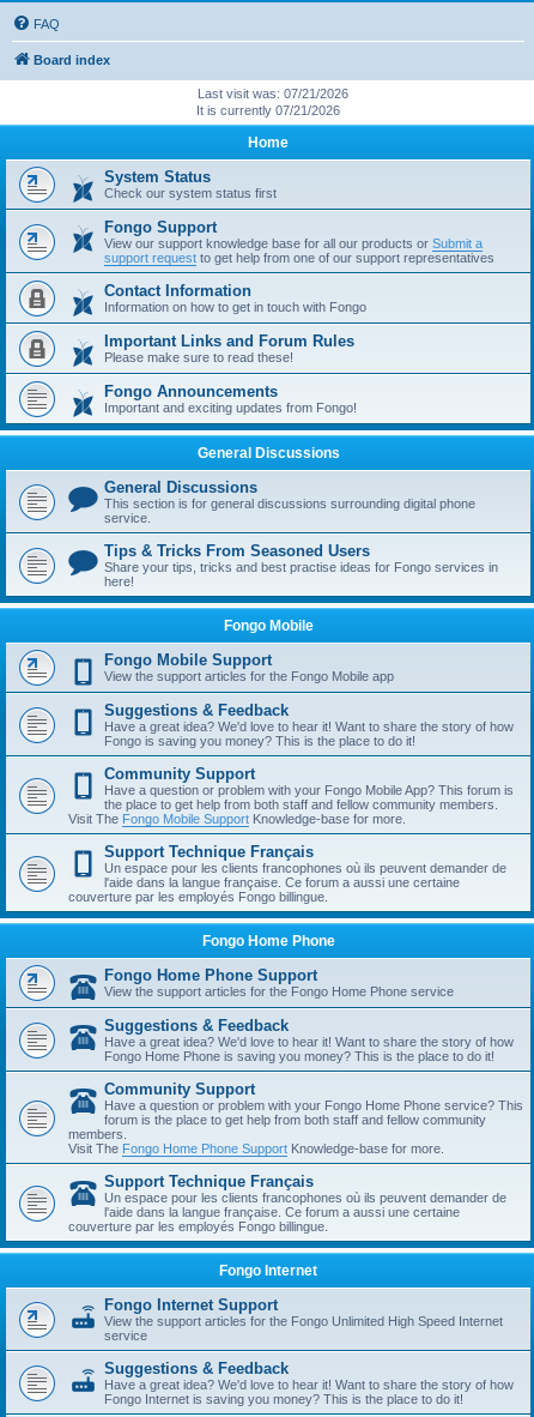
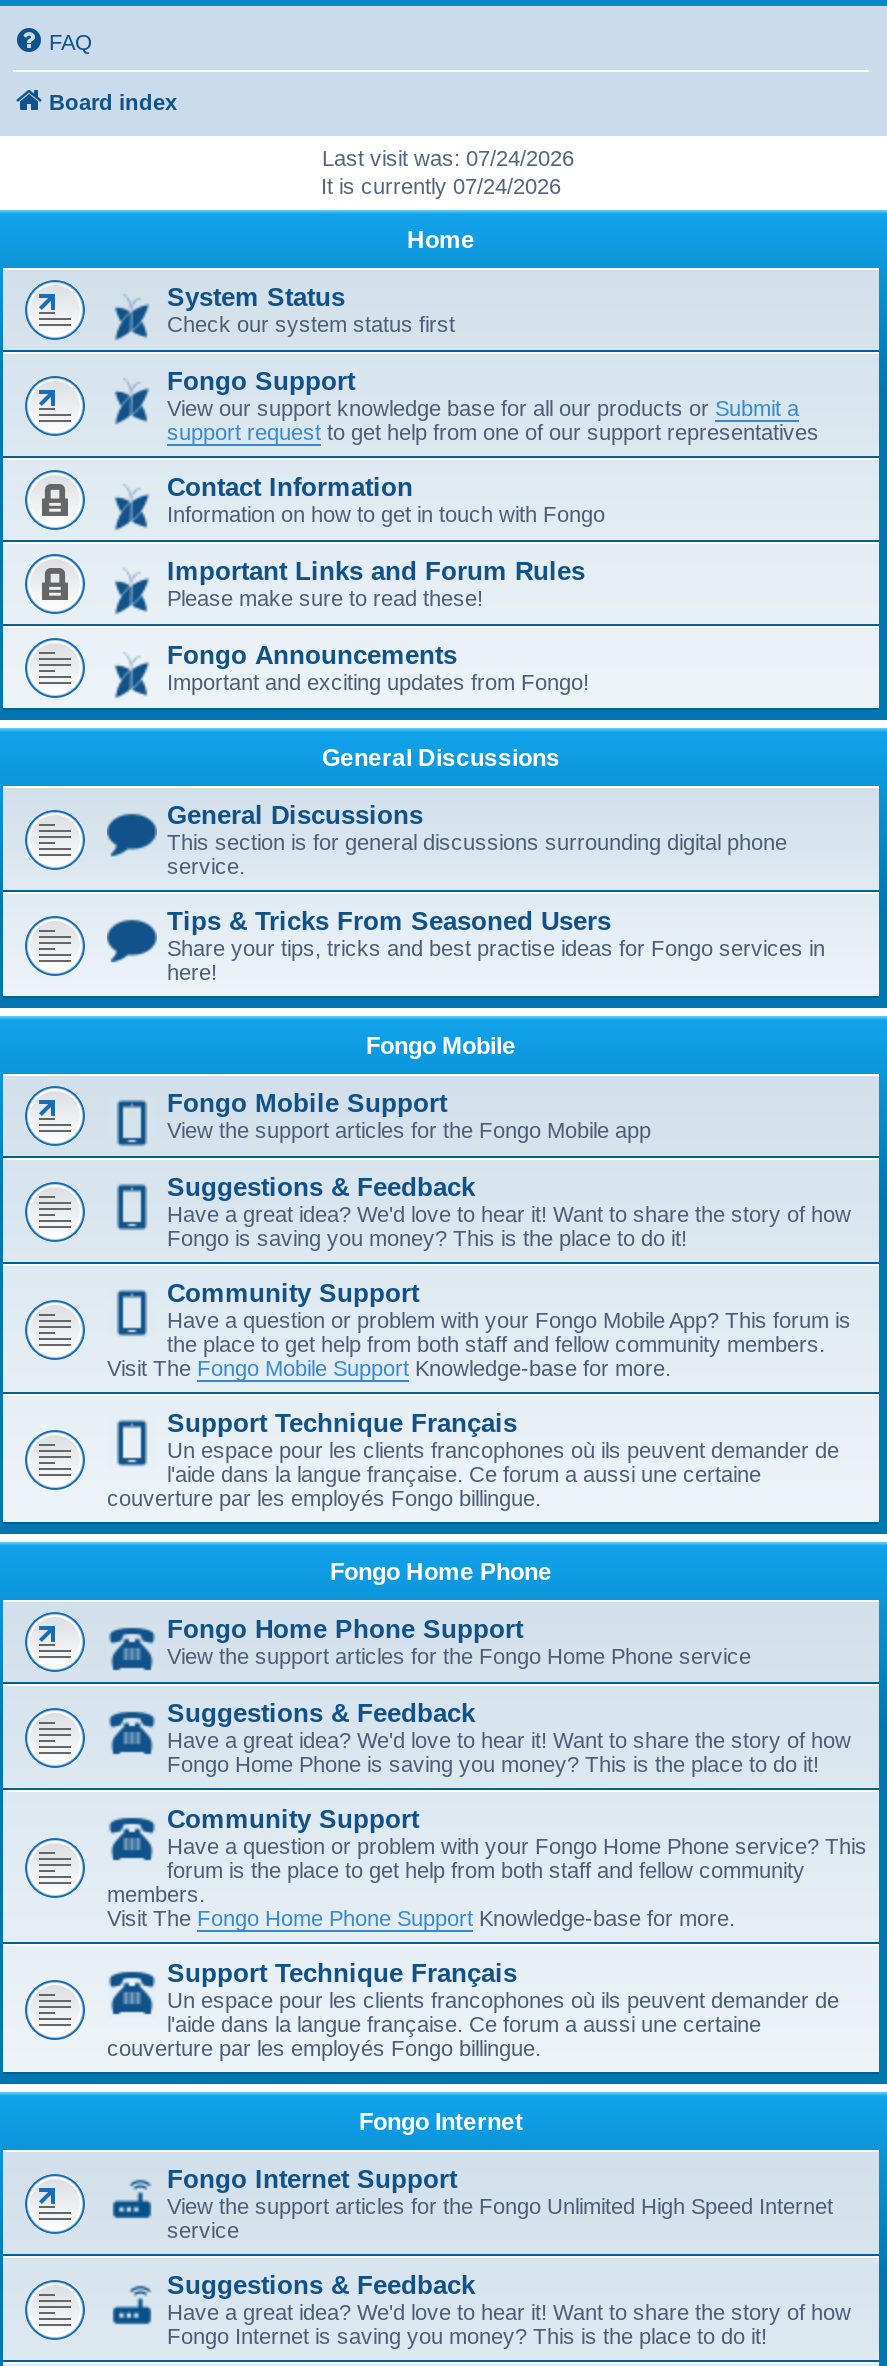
[197,86,348,101] Last visit was: 07/21/2026 -> [322,146,574,170] Last visit was: 07/24/2026
[196,103,340,117] It is currently 07/21/2026 -> [321,174,561,198] It is currently 07/24/2026

